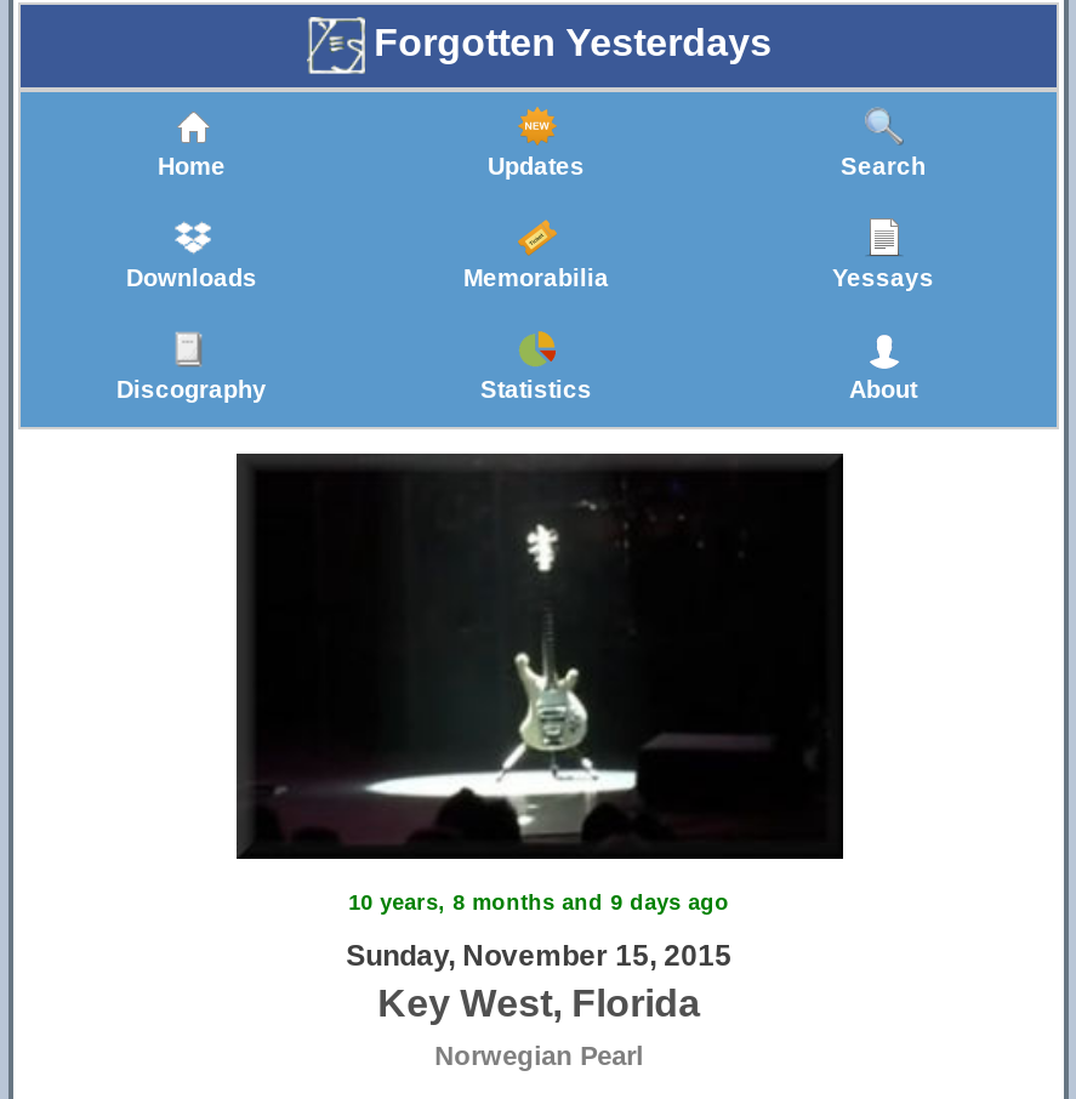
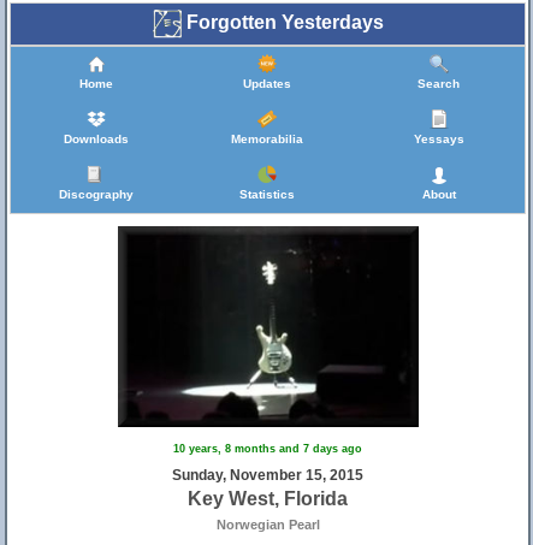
[348,890,729,915] 10 years, 8 months and 9 days ago -> [173,443,362,455] 10 years, 8 months and 7 days ago

